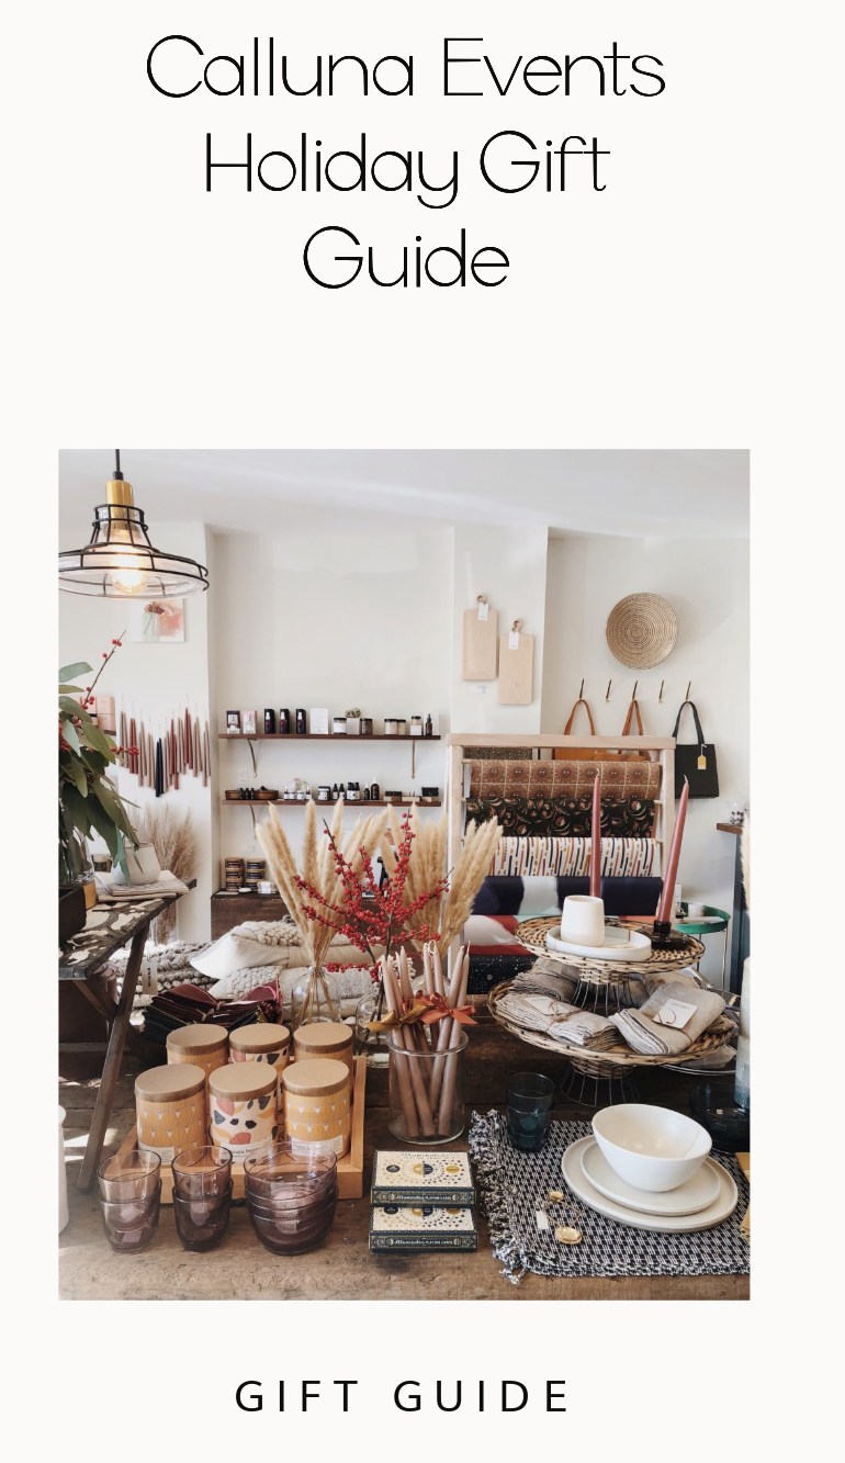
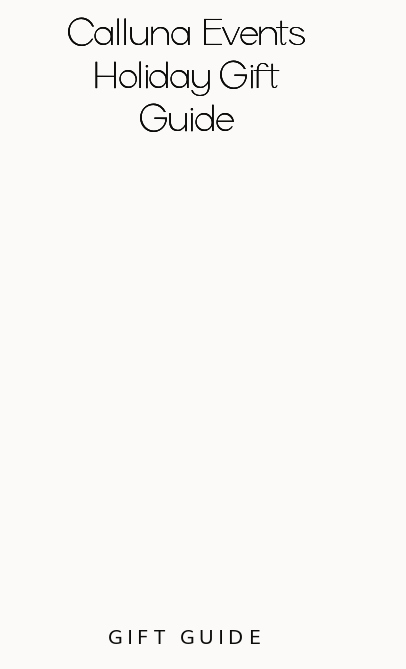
[56,448,752,1304] [image] -> none

